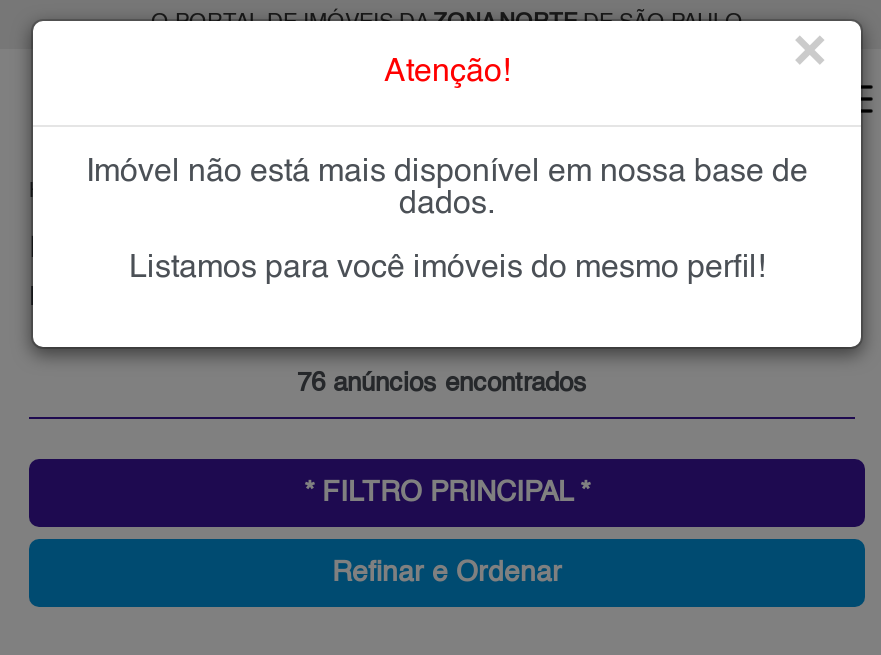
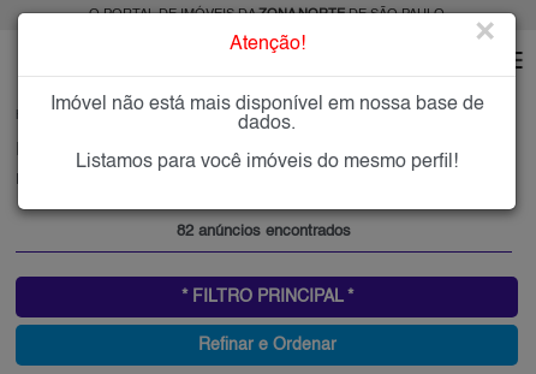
[297,371,587,397] 76 anúncios encontrados -> [177,224,351,240] 82 anúncios encontrados

